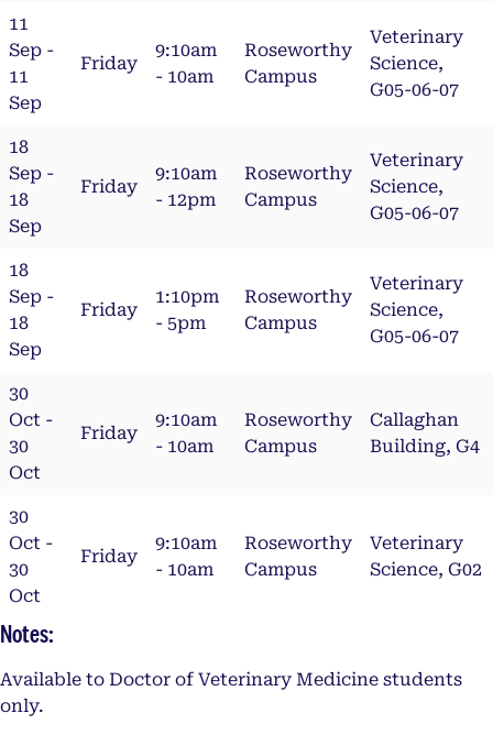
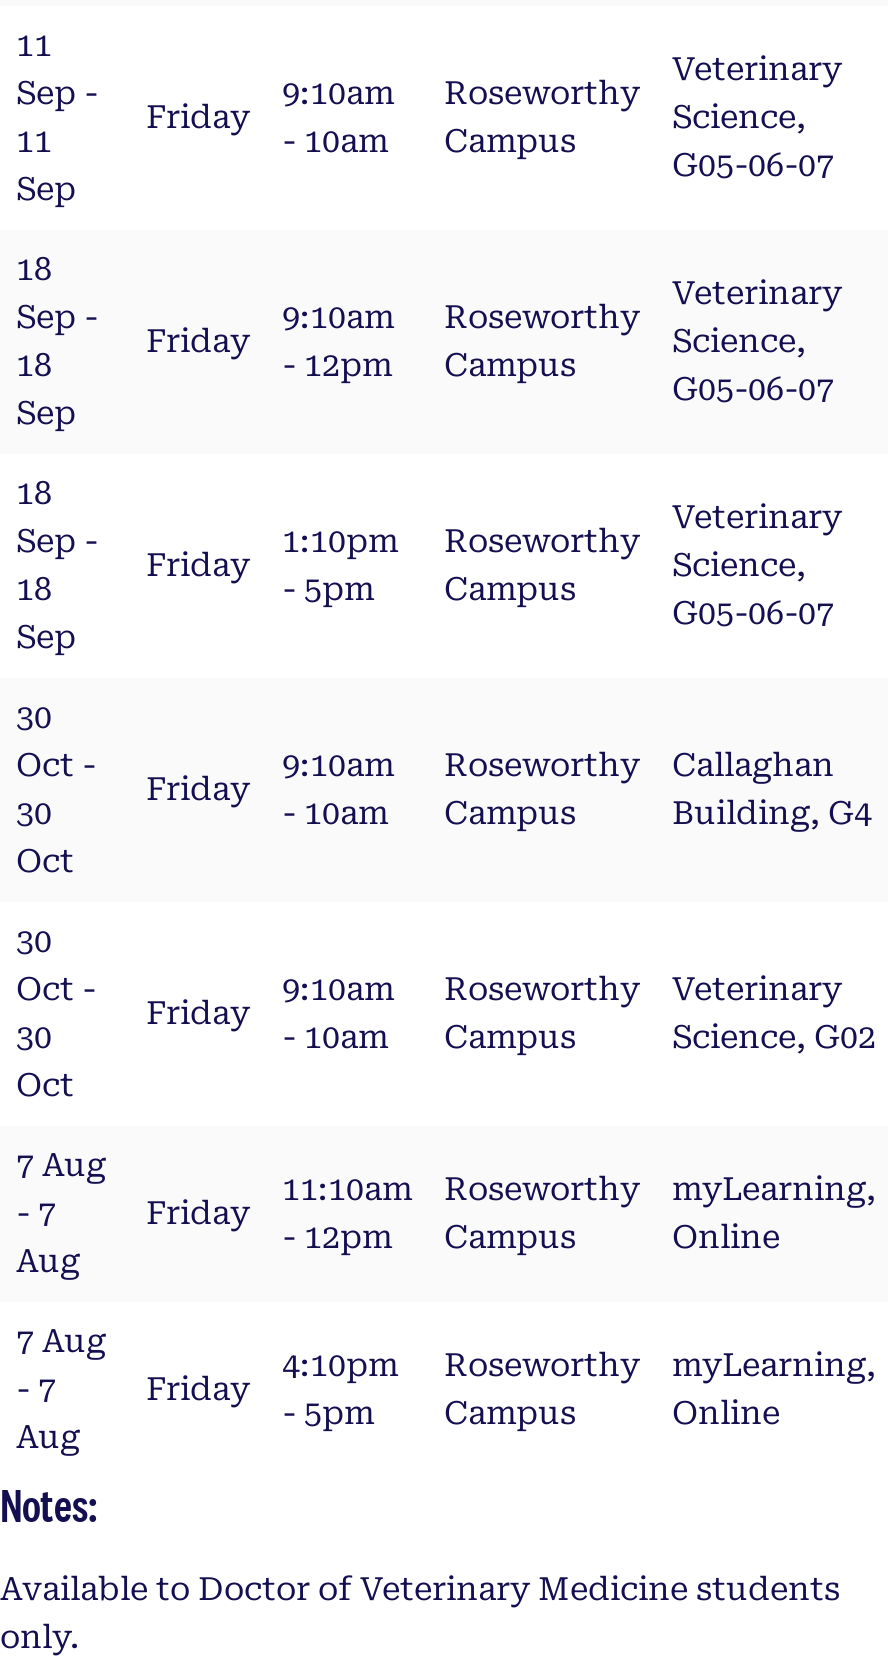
none -> [16,1146,106,1280] 7 Aug | - 7 | Aug
none -> [16,1170,876,1456] myLearning, | Online | 7 Aug | - 7 | Aug
none -> [146,1194,250,1232] Friday
none -> [146,1370,250,1408] Friday
none -> [282,1170,412,1256] 11:10am | - 12pm
none -> [282,1346,398,1432] 4:10pm | - 5pm
none -> [444,1170,640,1256] Roseworthy | Campus
none -> [444,1346,640,1432] Roseworthy | Campus
none -> [672,1346,876,1432] myLearning, | Online

